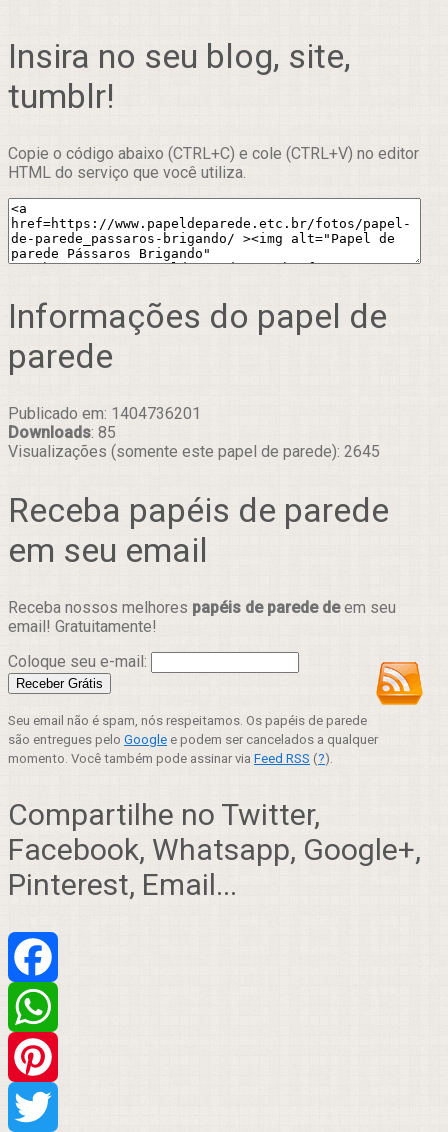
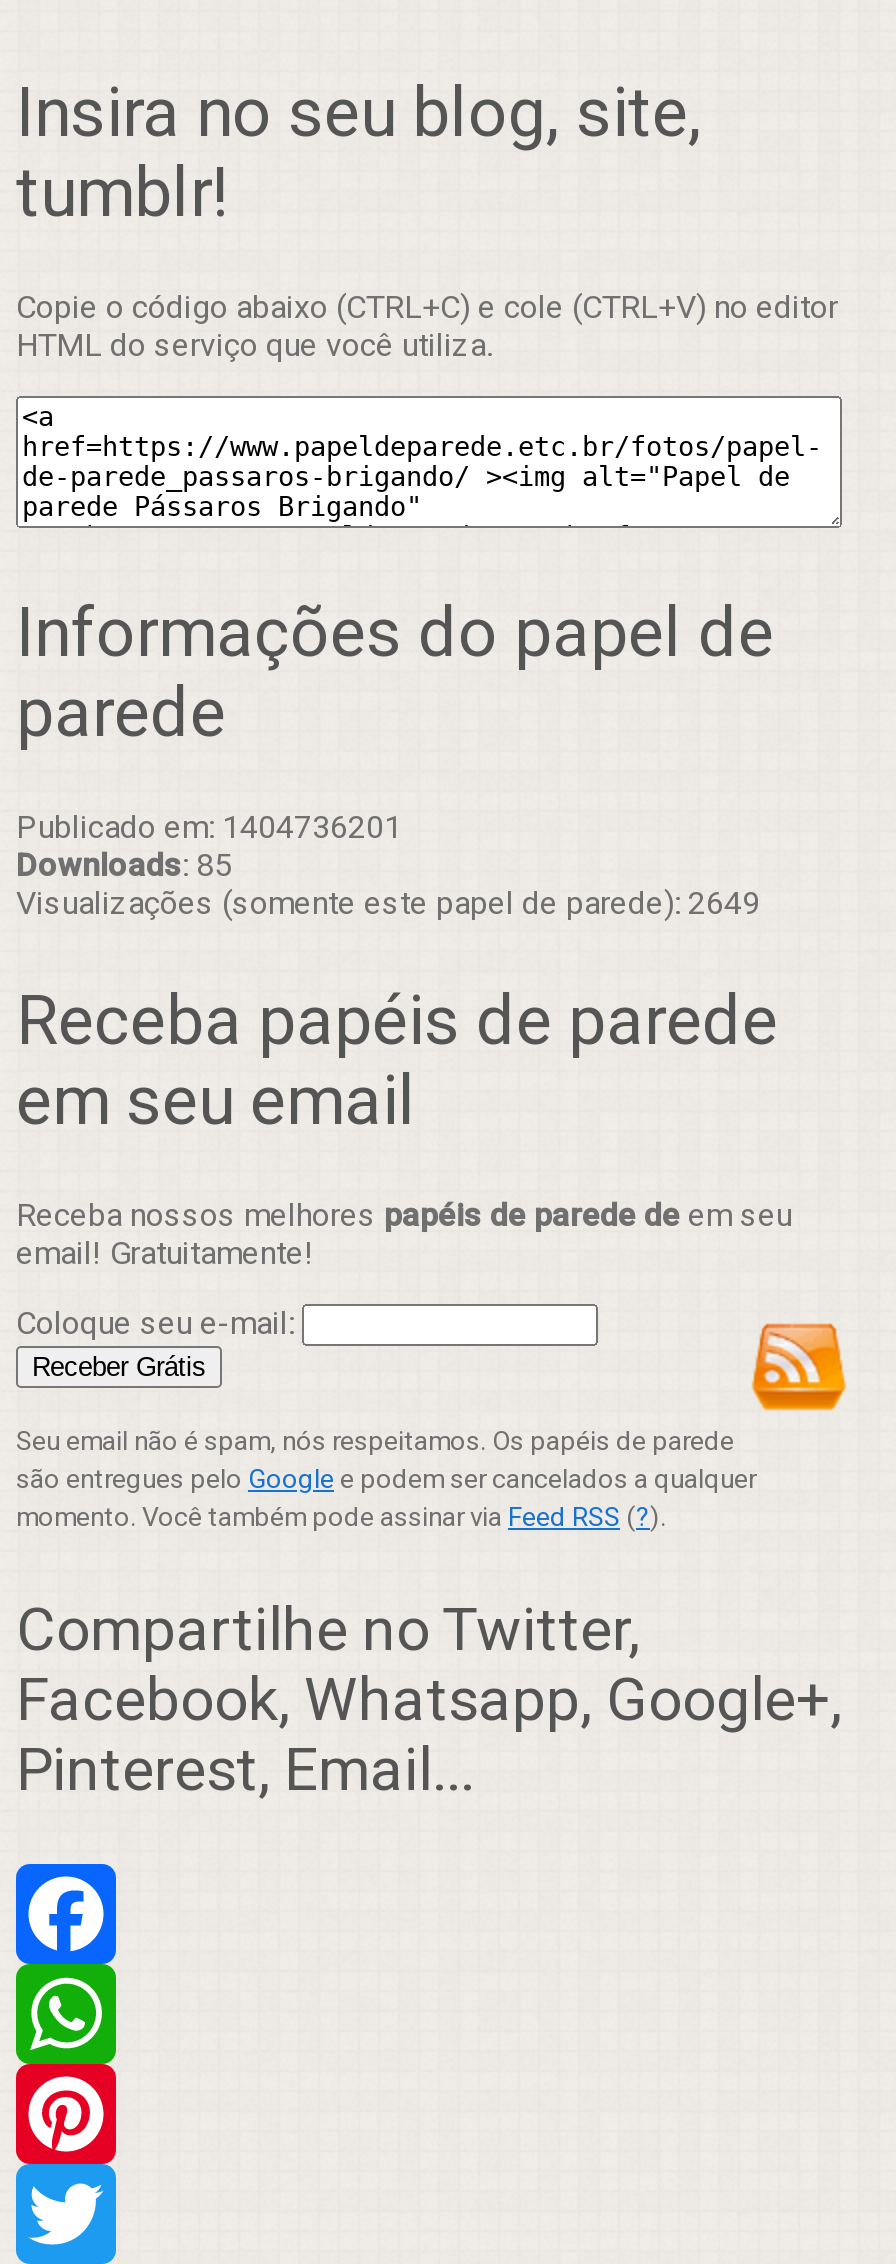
[8,442,380,461] Visualizações (somente este papel de parede): 2645 -> [16,885,760,923] Visualizações (somente este papel de parede): 2649

